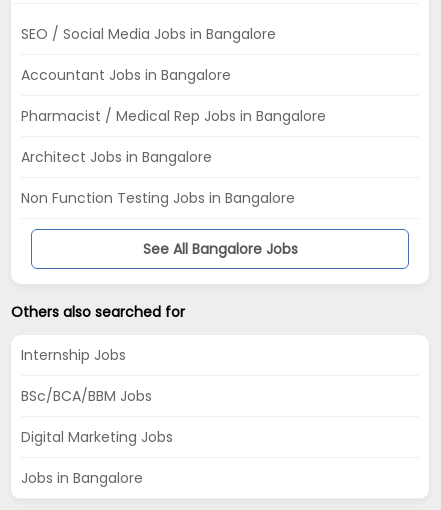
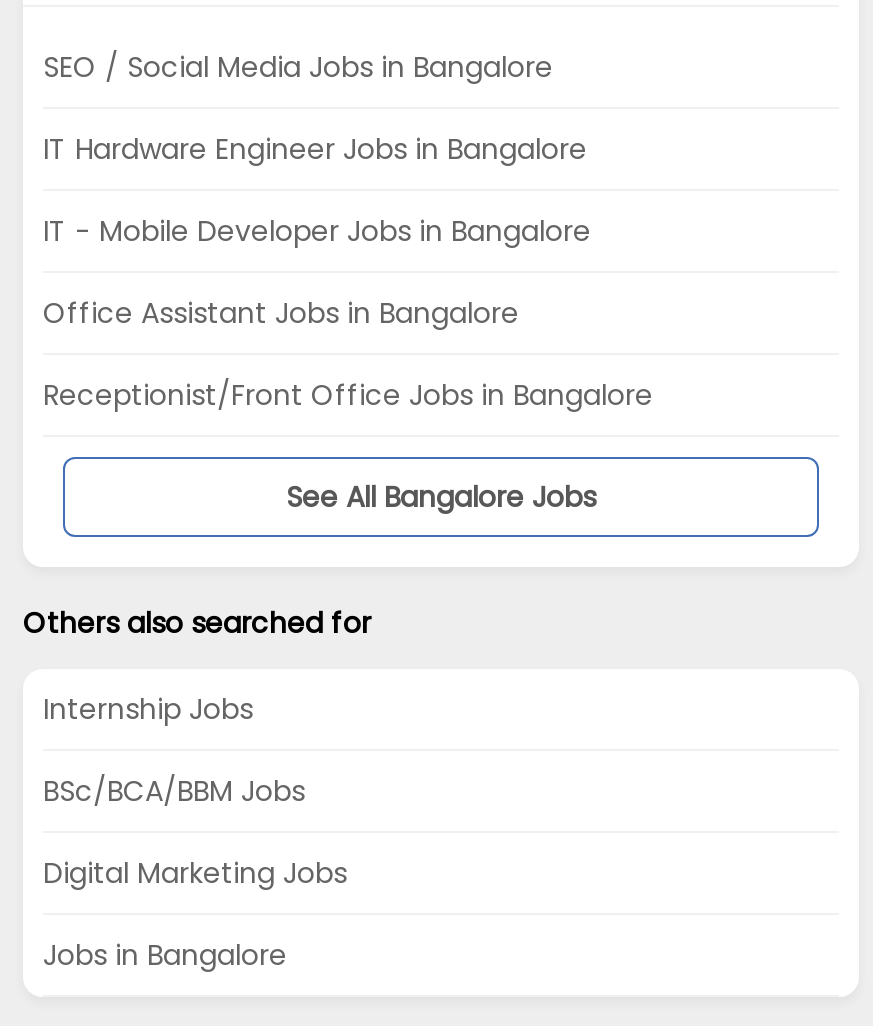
[21,65,231,85] Accountant Jobs in Bangalore -> [43,128,587,168] IT Hardware Engineer Jobs in Bangalore
[21,106,326,126] Pharmacist / Medical Rep Jobs in Bangalore -> [43,210,591,250] IT - Mobile Developer Jobs in Bangalore
[21,147,212,167] Architect Jobs in Bangalore -> [43,292,519,332] Office Assistant Jobs in Bangalore
[21,188,295,208] Non Function Testing Jobs in Bangalore -> [43,374,653,414] Receptionist/Front Office Jobs in Bangalore

